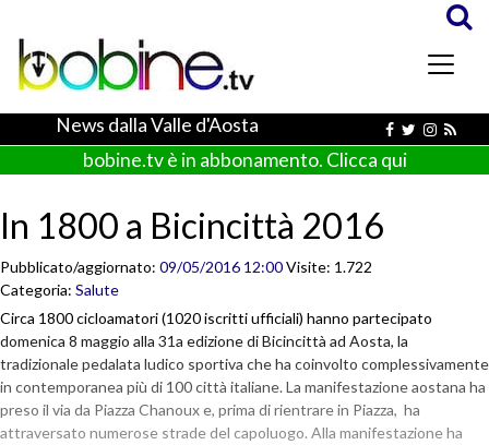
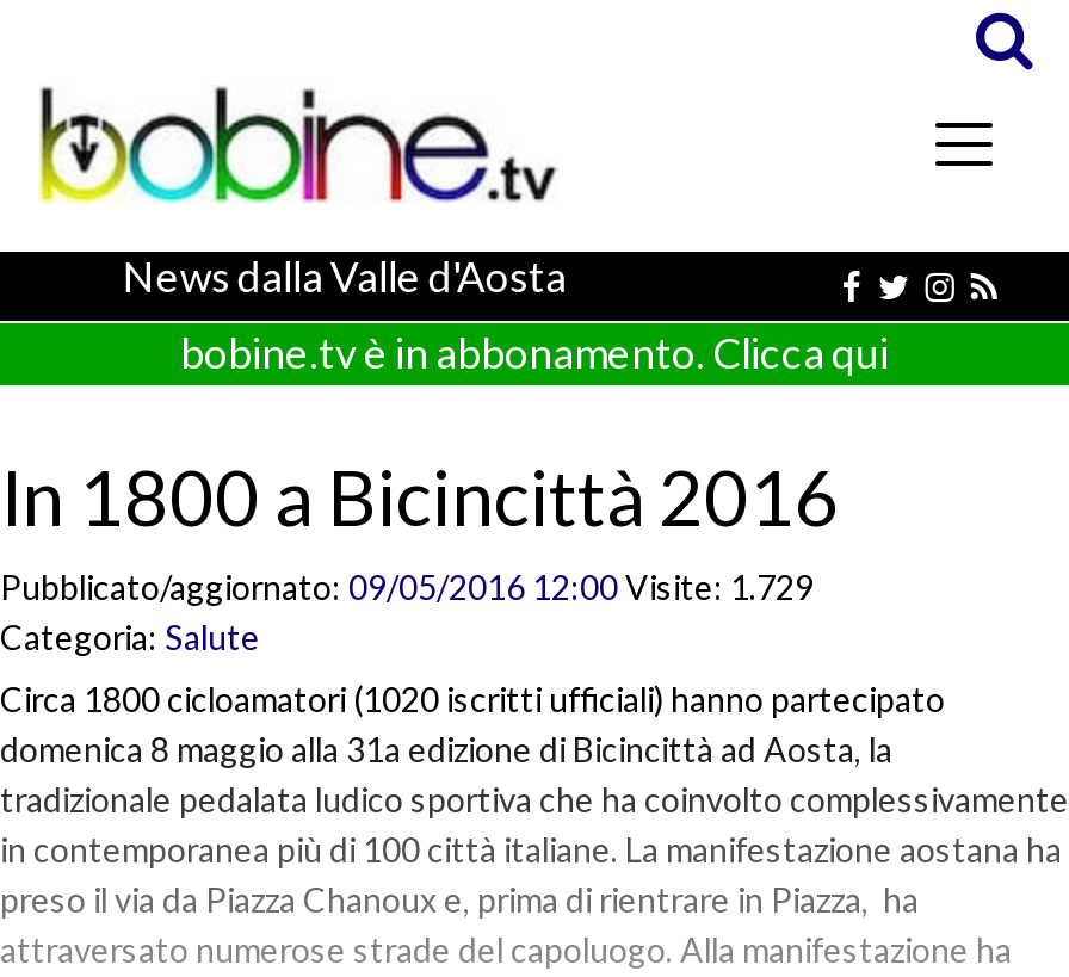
[0,257,372,276] Pubblicato/aggiornato: 09/05/2016 12:00 Visite: 1.722 -> [0,567,814,607] Pubblicato/aggiornato: 09/05/2016 12:00 Visite: 1.729

